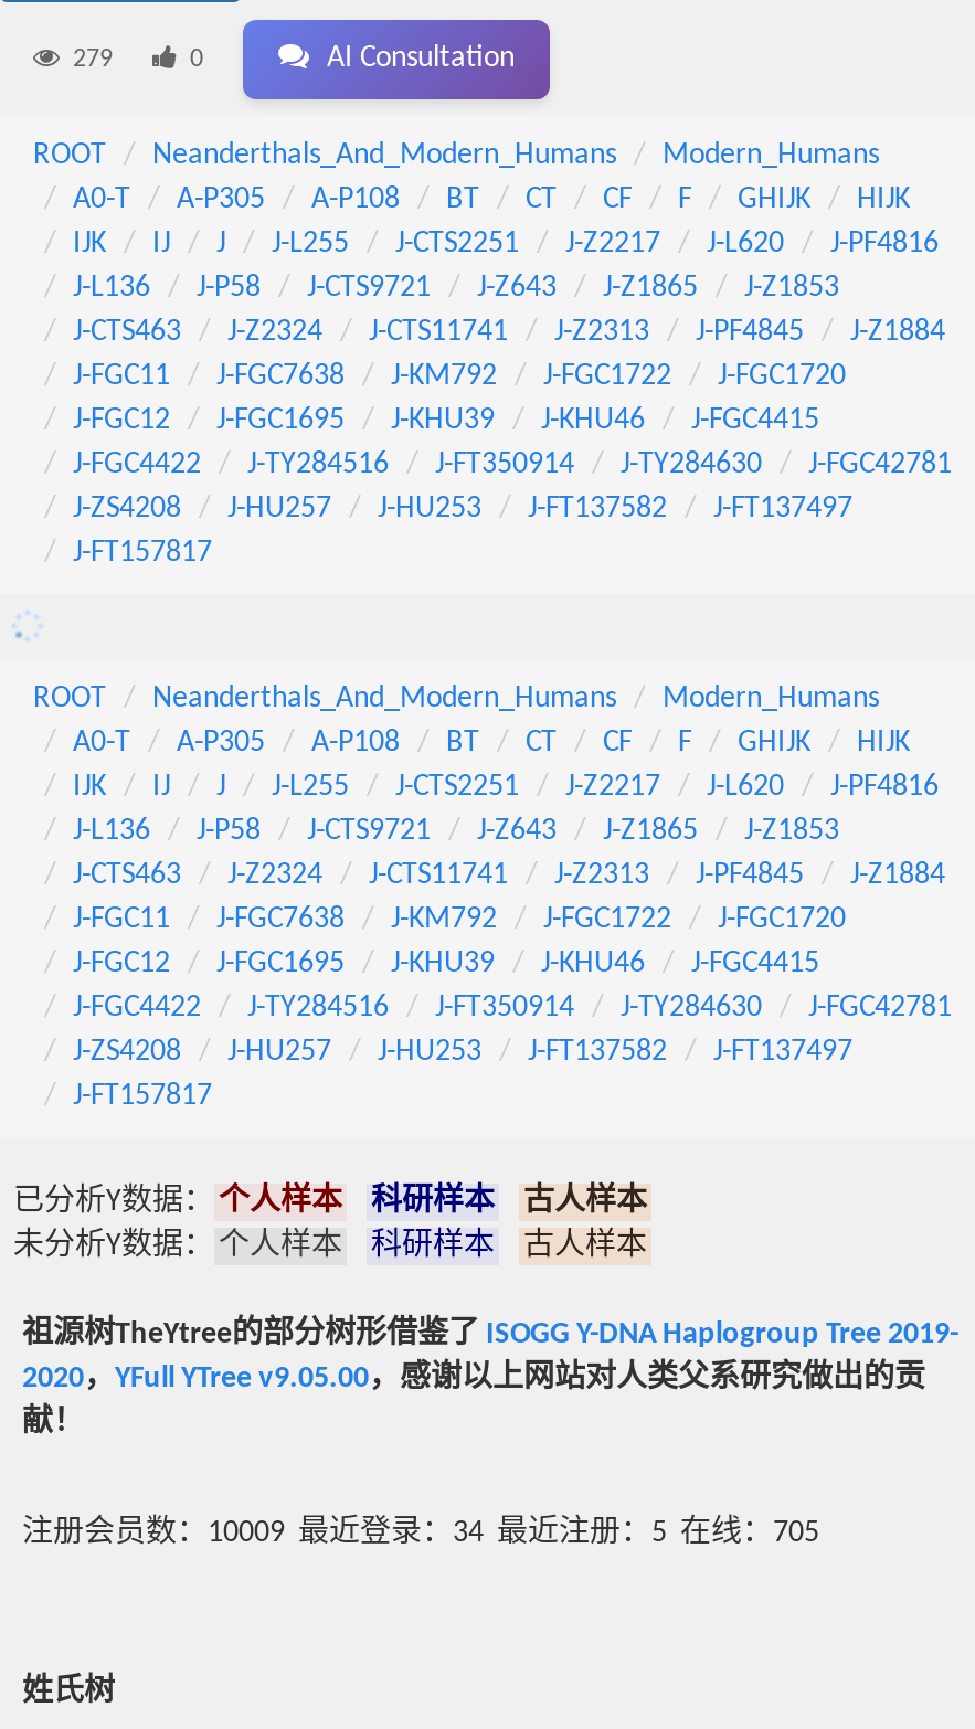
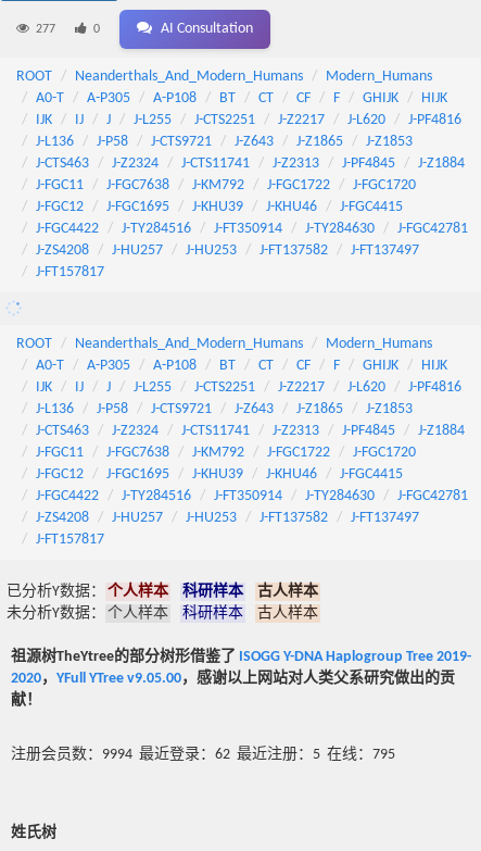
[73,46,113,73] 279 -> [36,23,55,36] 277
[22,1517,819,1550] 注册会员数：10009 最近登录：34 最近注册：5 在线：705 -> [11,747,395,763] 注册会员数：9994 最近登录：62 最近注册：5 在线：795

